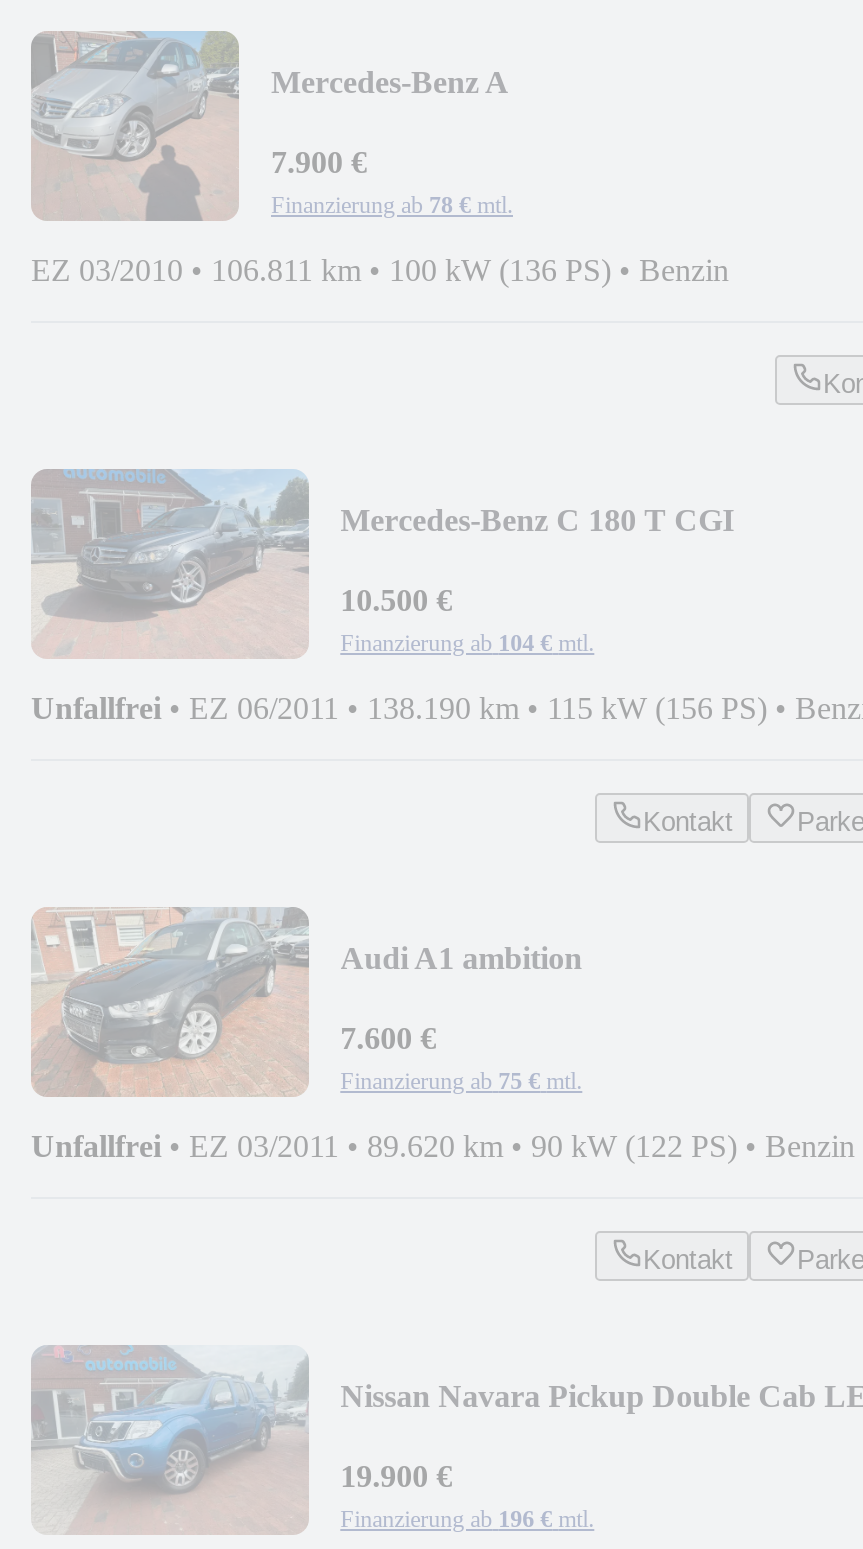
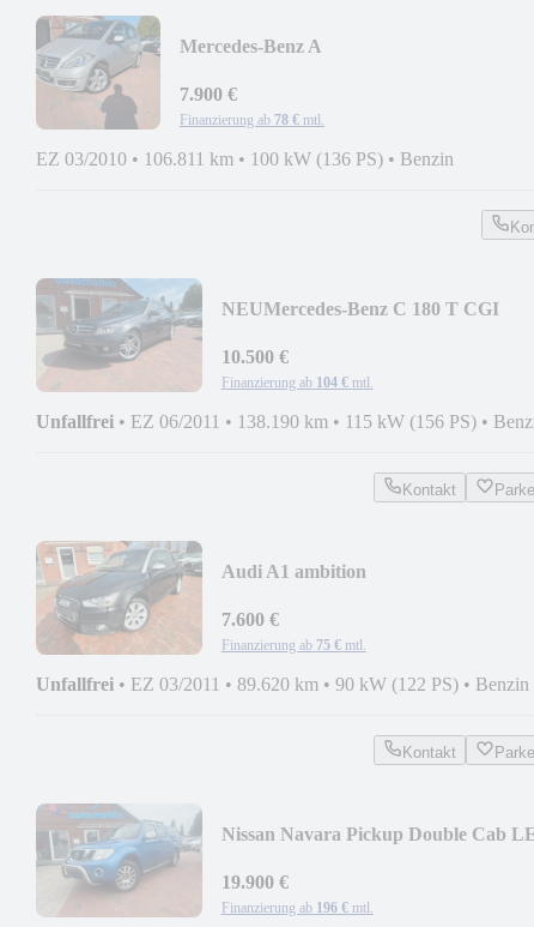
[340,502,734,536] Mercedes-Benz C 180 T CGI -> [221,298,499,319] NEU Mercedes-Benz C 180 T CGI

